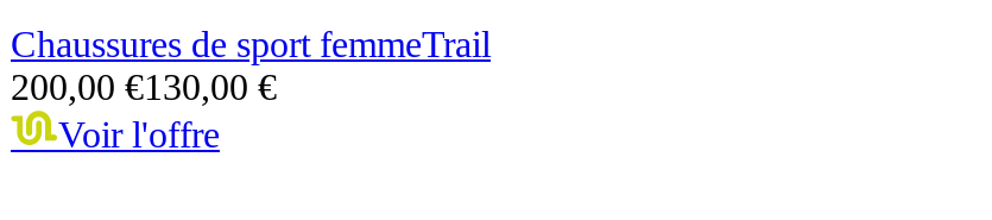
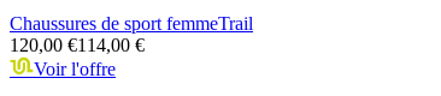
[11,67,277,108] 200,00 €130,00 € -> [10,35,145,55] 120,00 €114,00 €

